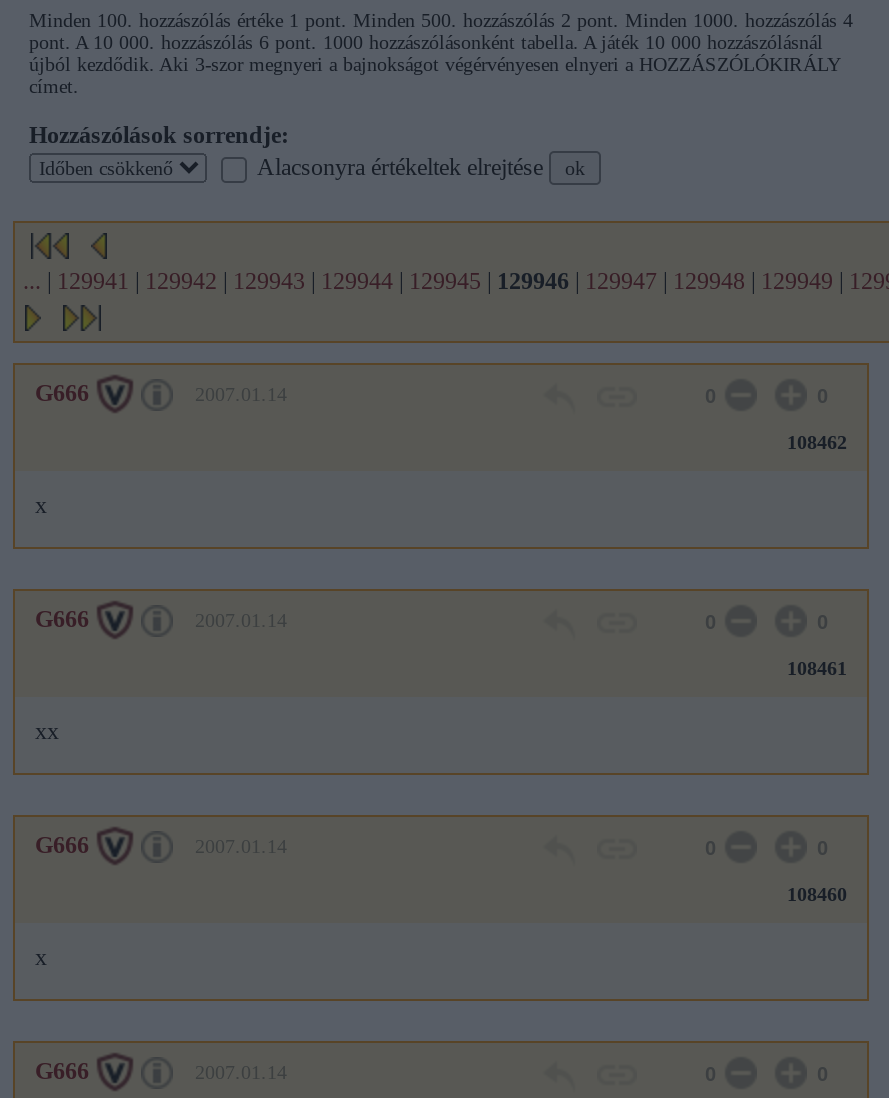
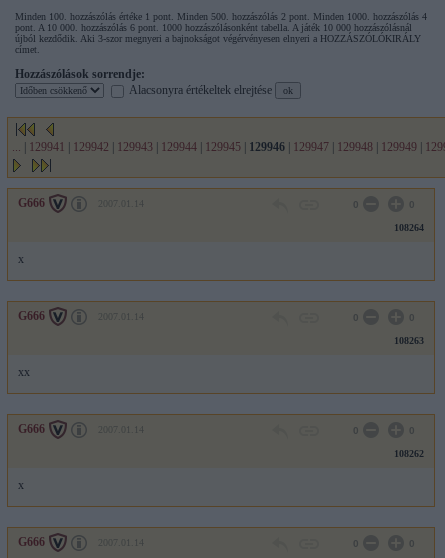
[787,431,847,453] 108462 -> [394,222,424,233] 108264
[787,657,847,679] 108461 -> [394,335,424,346] 108263
[787,883,847,905] 108460 -> [394,448,424,459] 108262

